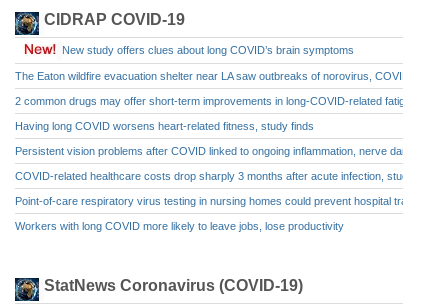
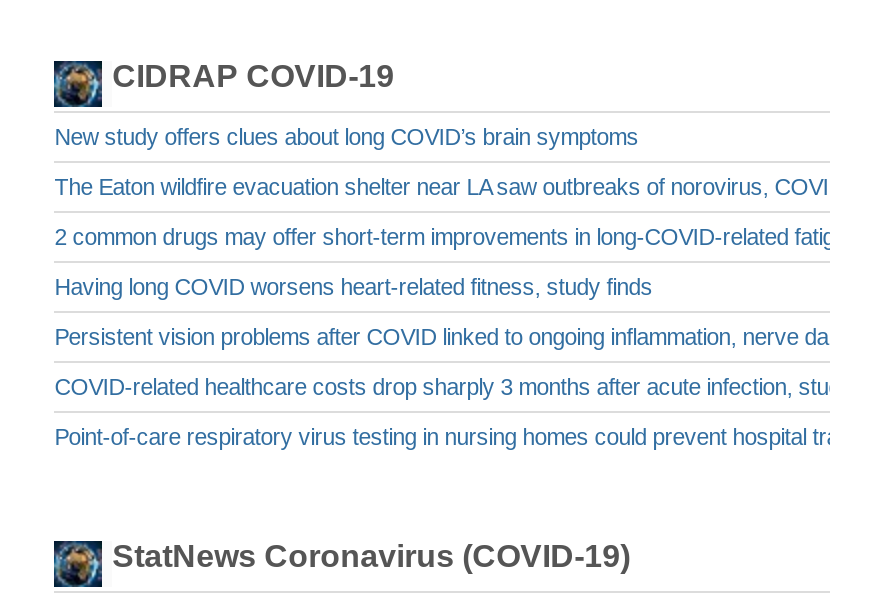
[15,220,344,232] Workers with long COVID more likely to leave jobs, lose productivity -> none

